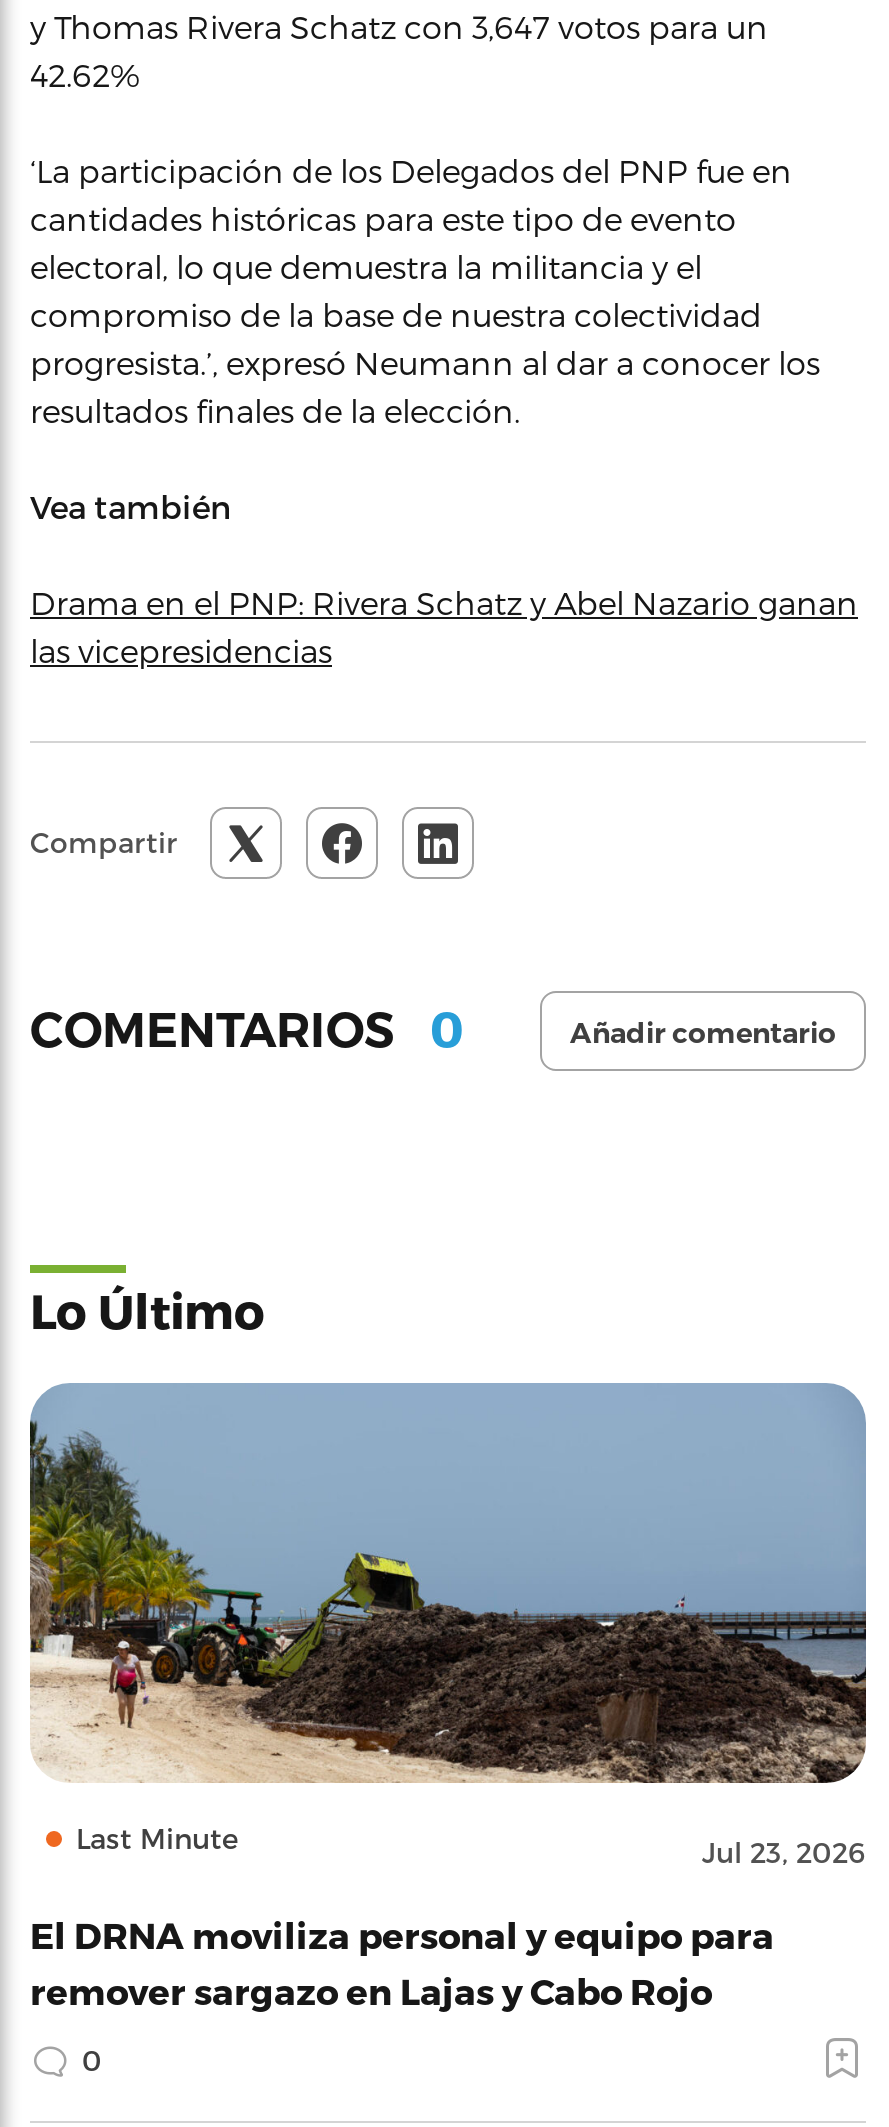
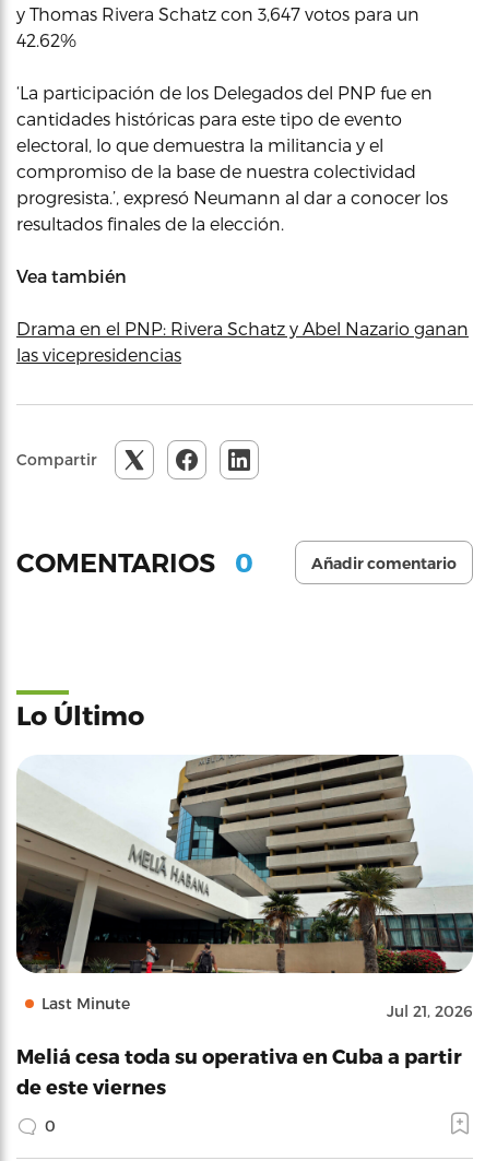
[28,1382,868,1868] [image] | Jul 23, 2026 -> [15,754,473,1020] [image] | Jul 21, 2026
[30,1912,774,2010] El DRNA moviliza personal y equipo para | remover sargazo en Lajas y Cabo Rojo -> [16,1044,462,1098] Meliá cesa toda su operativa en Cuba a partir | de este viernes

